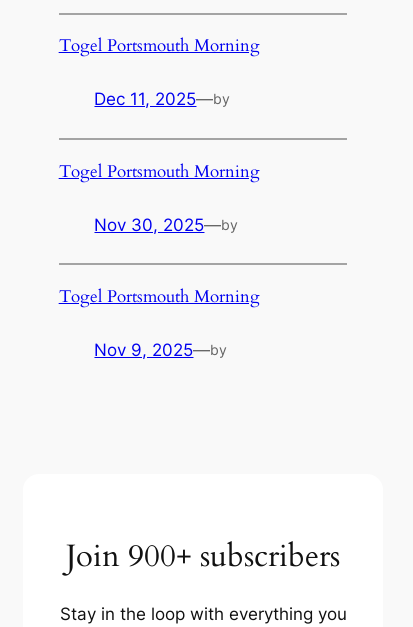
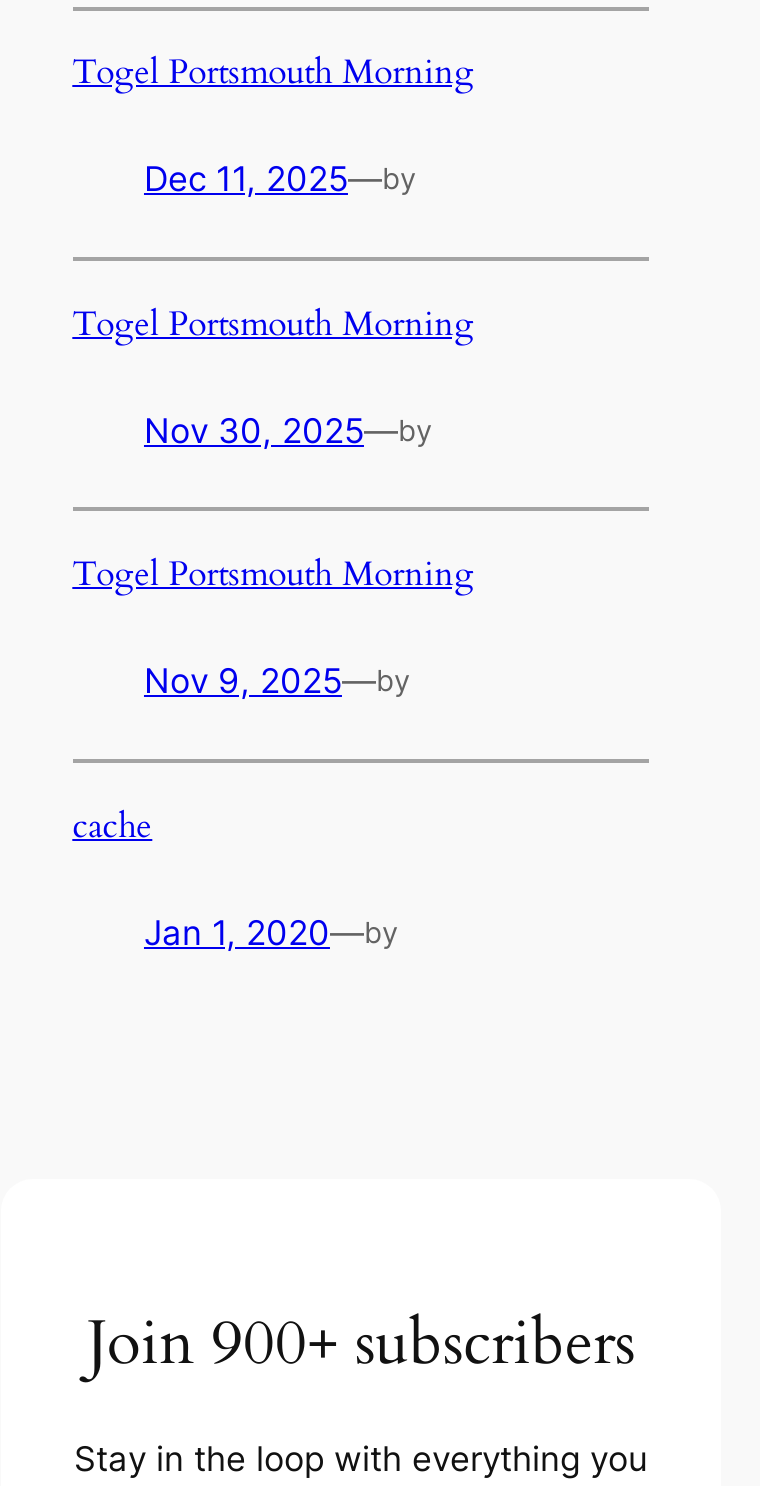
none -> [72,803,398,952] cache | Jan 1, 2020—by

